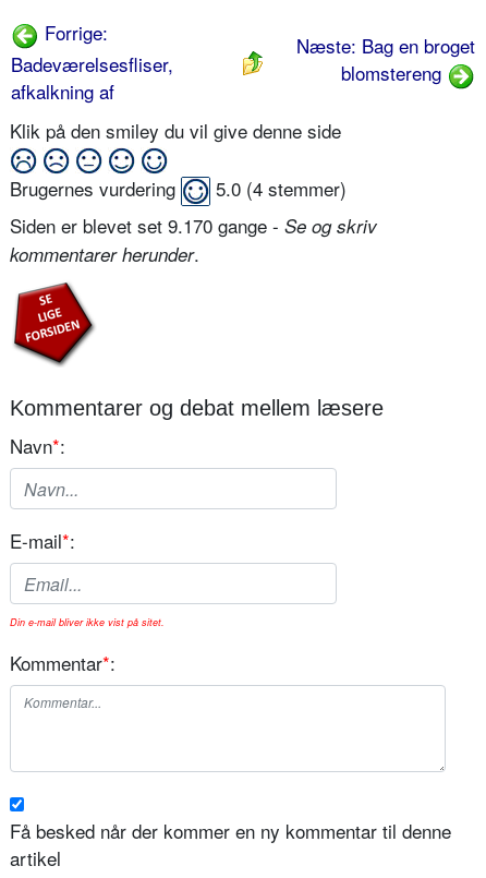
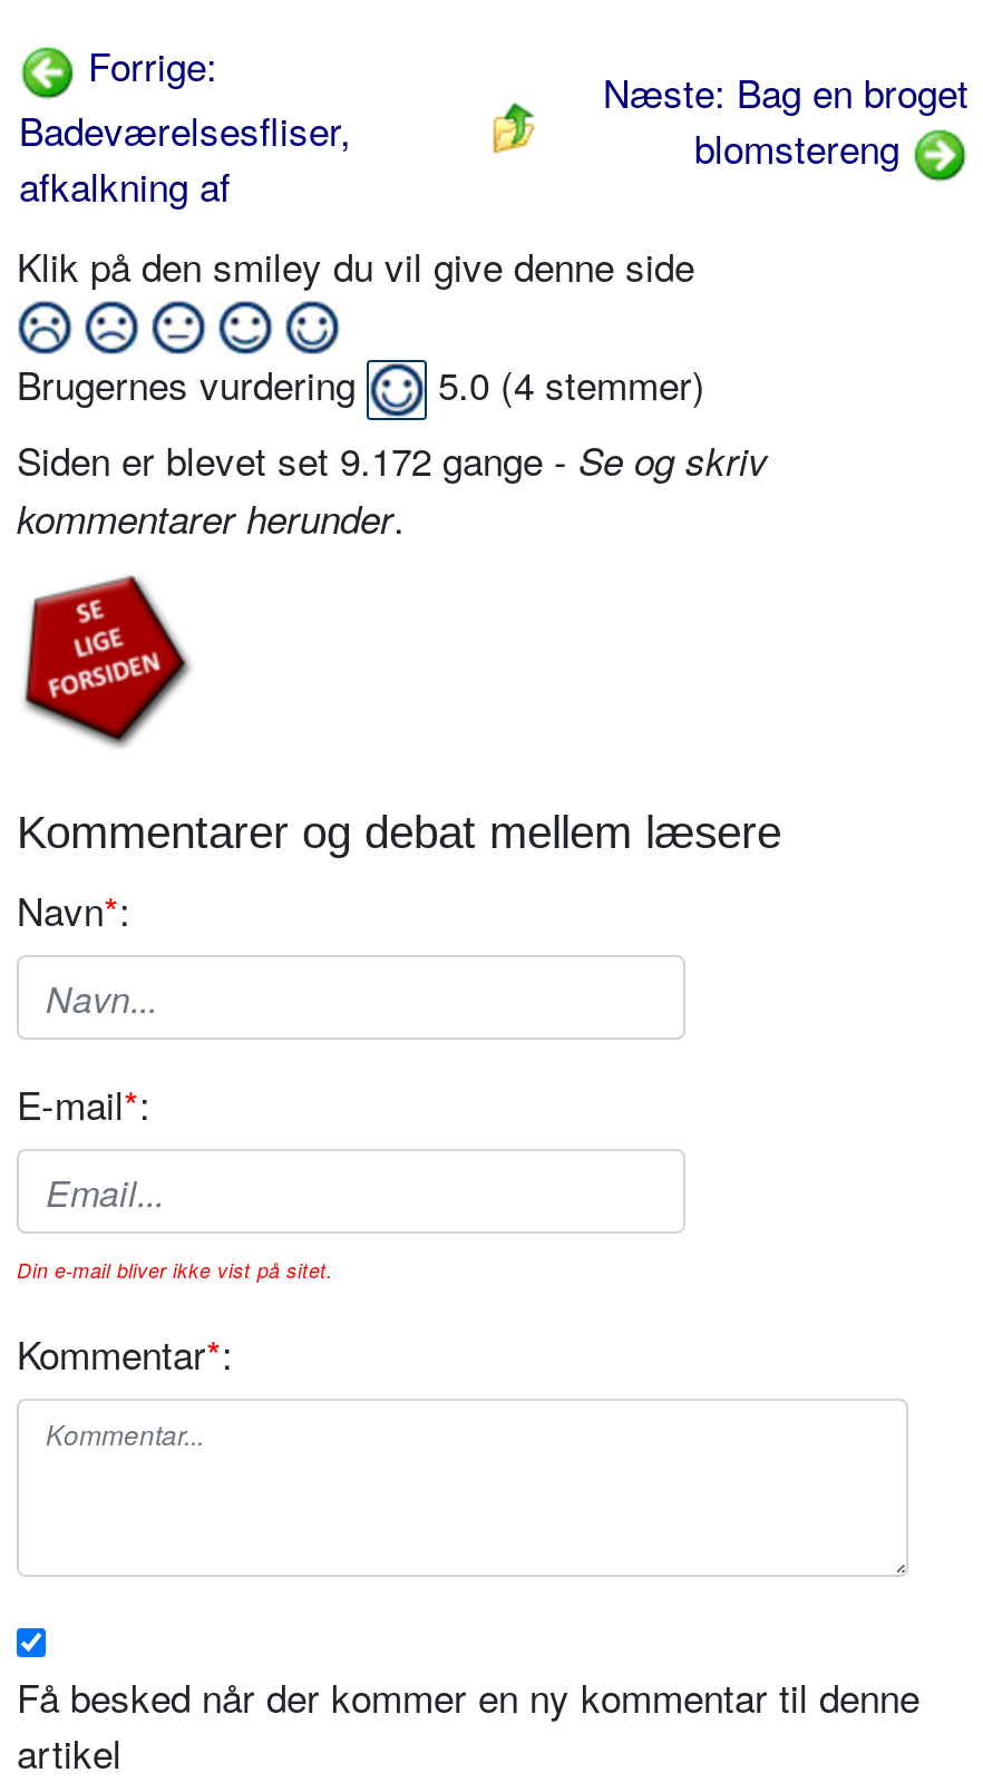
[10,212,377,239] Siden er blevet set 9.170 gange - Se og skriv -> [17,432,768,487] Siden er blevet set 9.172 gange - Se og skriv

